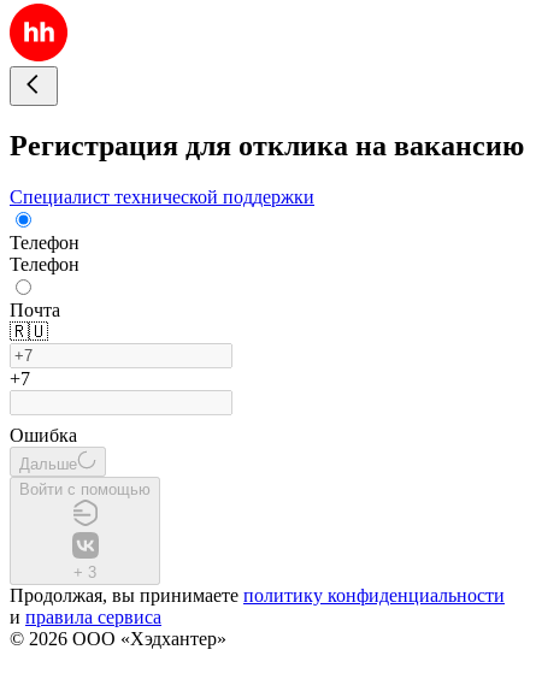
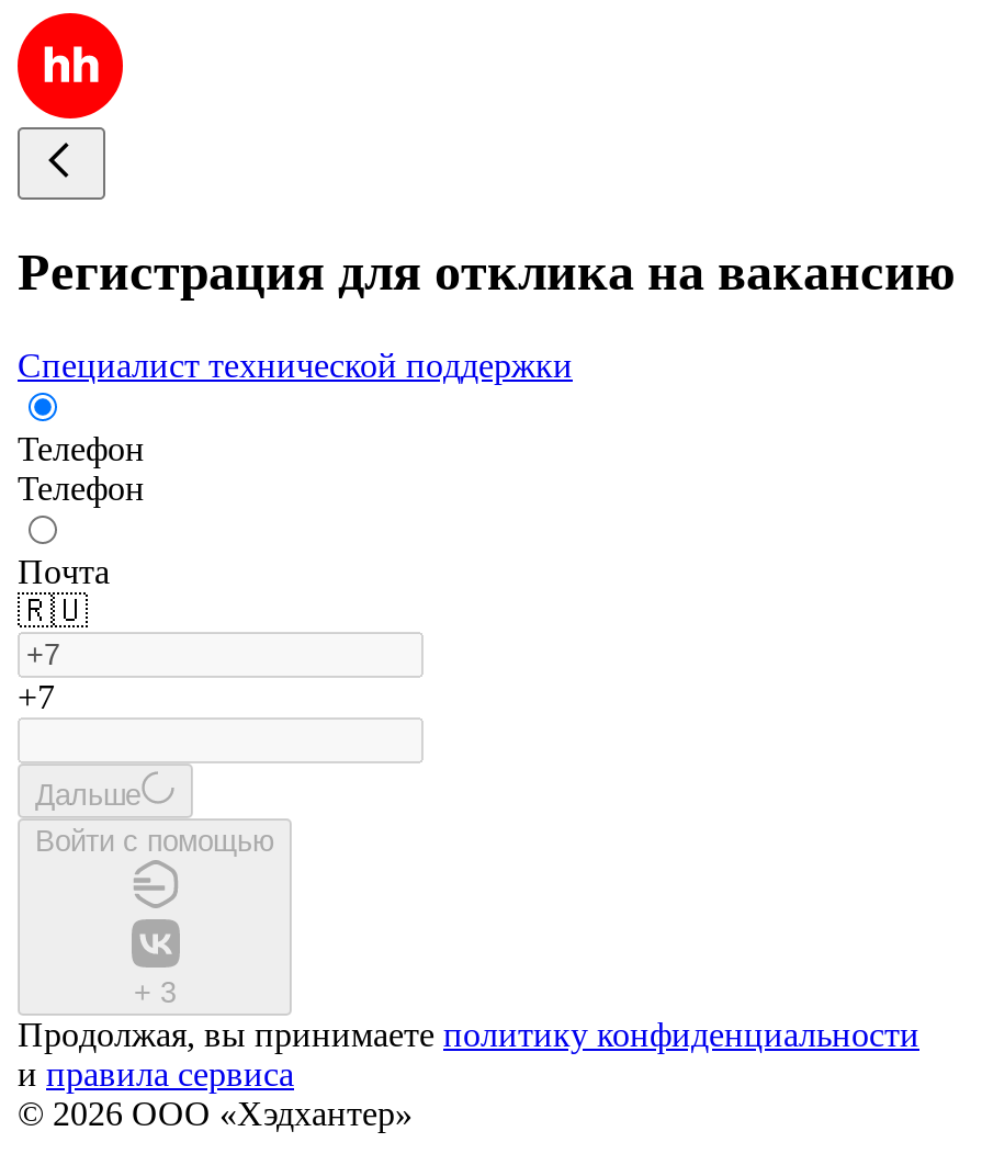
[10,425,77,445] Ошибка -> none

